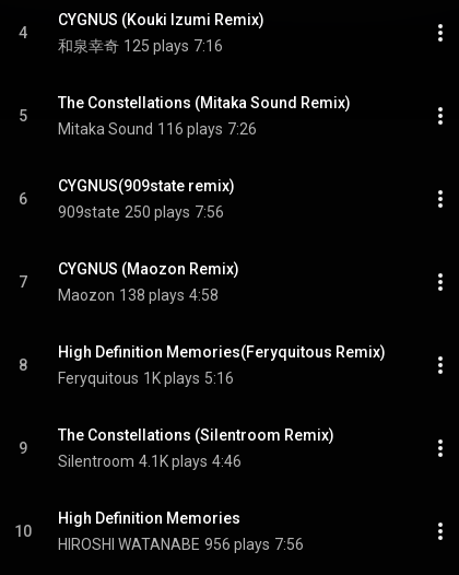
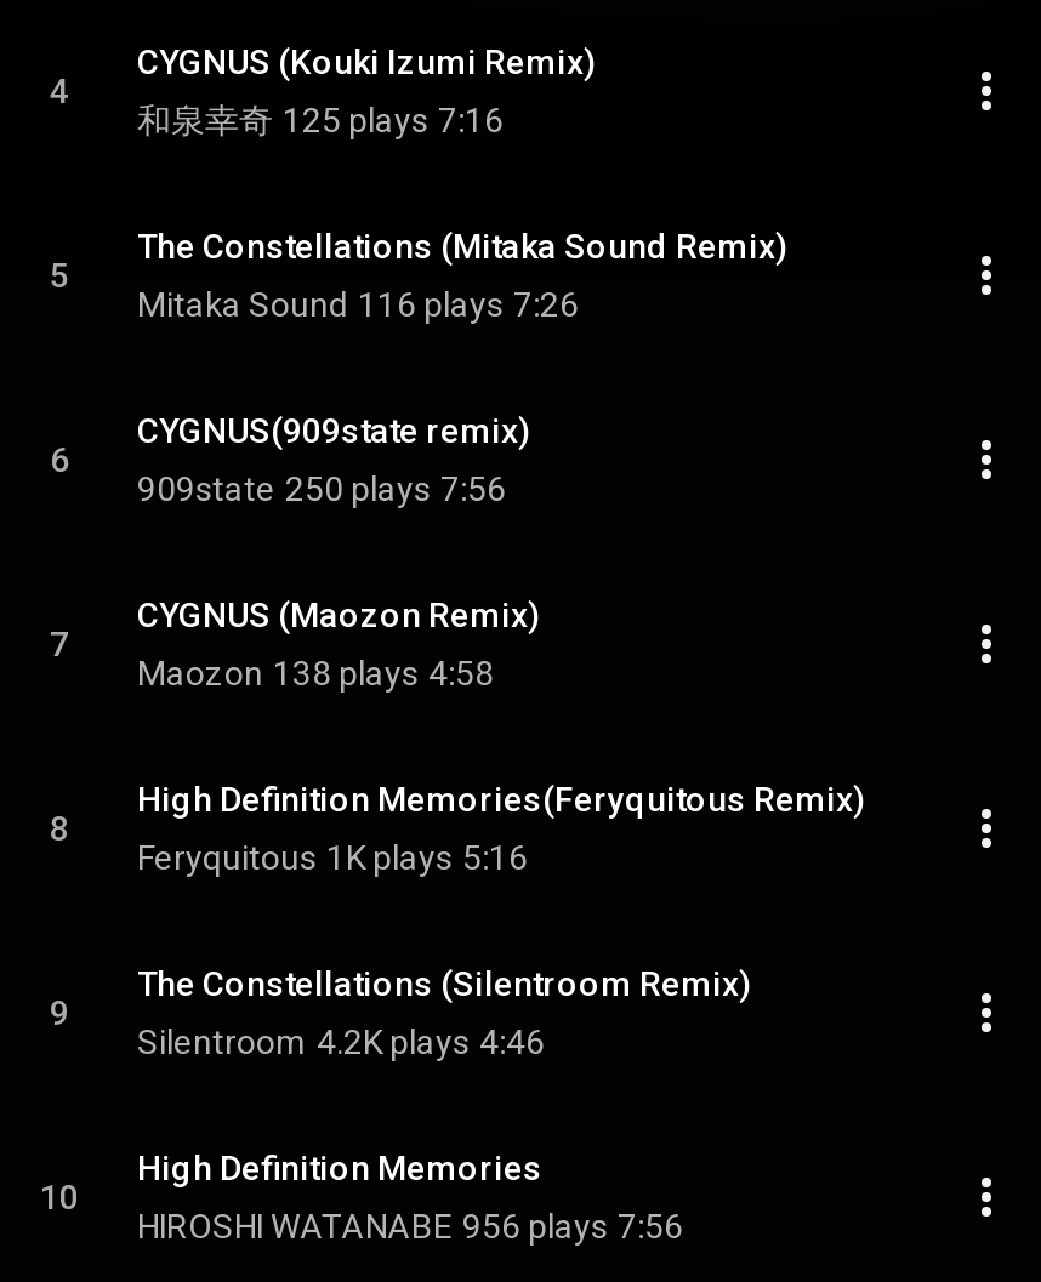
[58,453,242,470] Silentroom 4.1K plays 4:46 -> [137,1022,545,1061] Silentroom 4.2K plays 4:46

